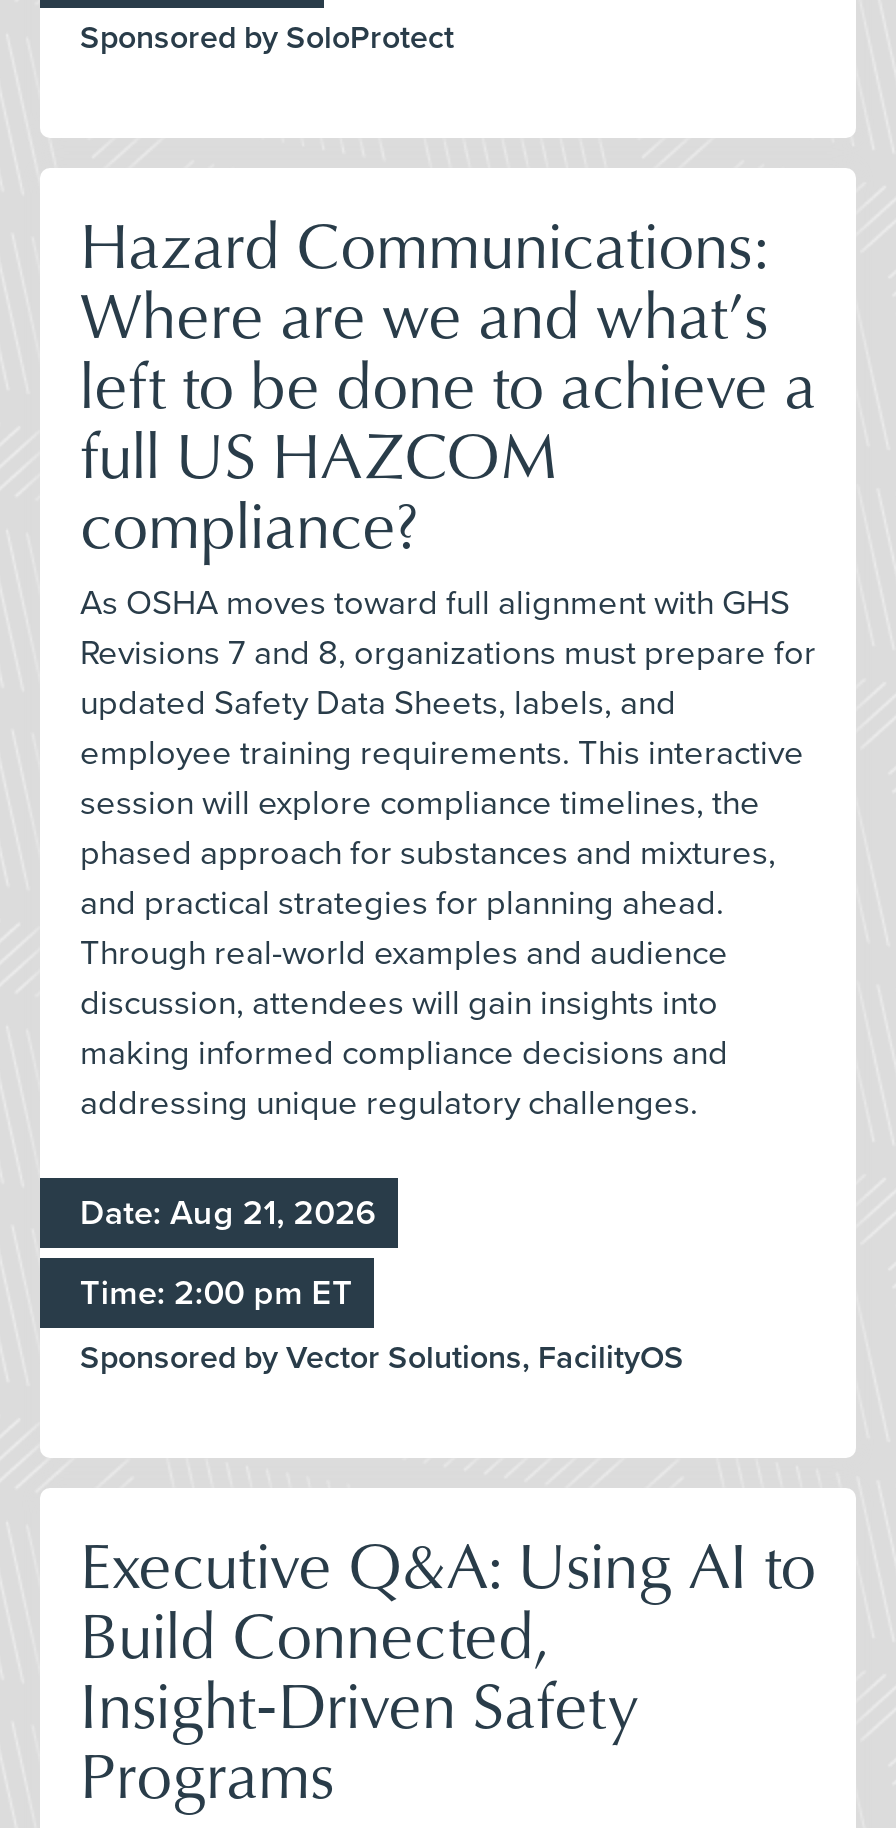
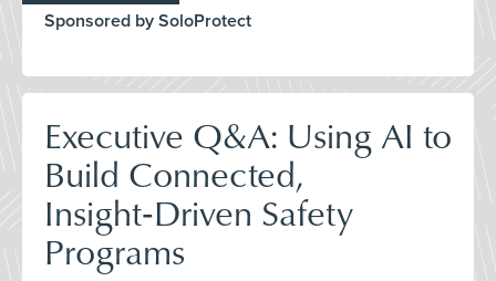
[80,198,816,1378] Hazard Communications: | Where are we and what’s | left to be done to achieve a | full US HAZCOM | compliance? | As OSHA moves toward full alignment with GHS | Revisions 7 and 8, organizations must prepare for | updated Safety Data Sheets, labels, and | employee training requirements. This interactive | session will explore compliance timelines, the | phased approach for substances and mixtures, | and practical strategies for planning ahead. | Through real-world examples and audience | discussion, attendees will gain insights into | making informed compliance decisions and | addressing unique regulatory challenges. | Date: Aug 21, 2026 | Time: 2:00 pm ET | Sponsored by Vector Solutions, FacilityOS -> none

